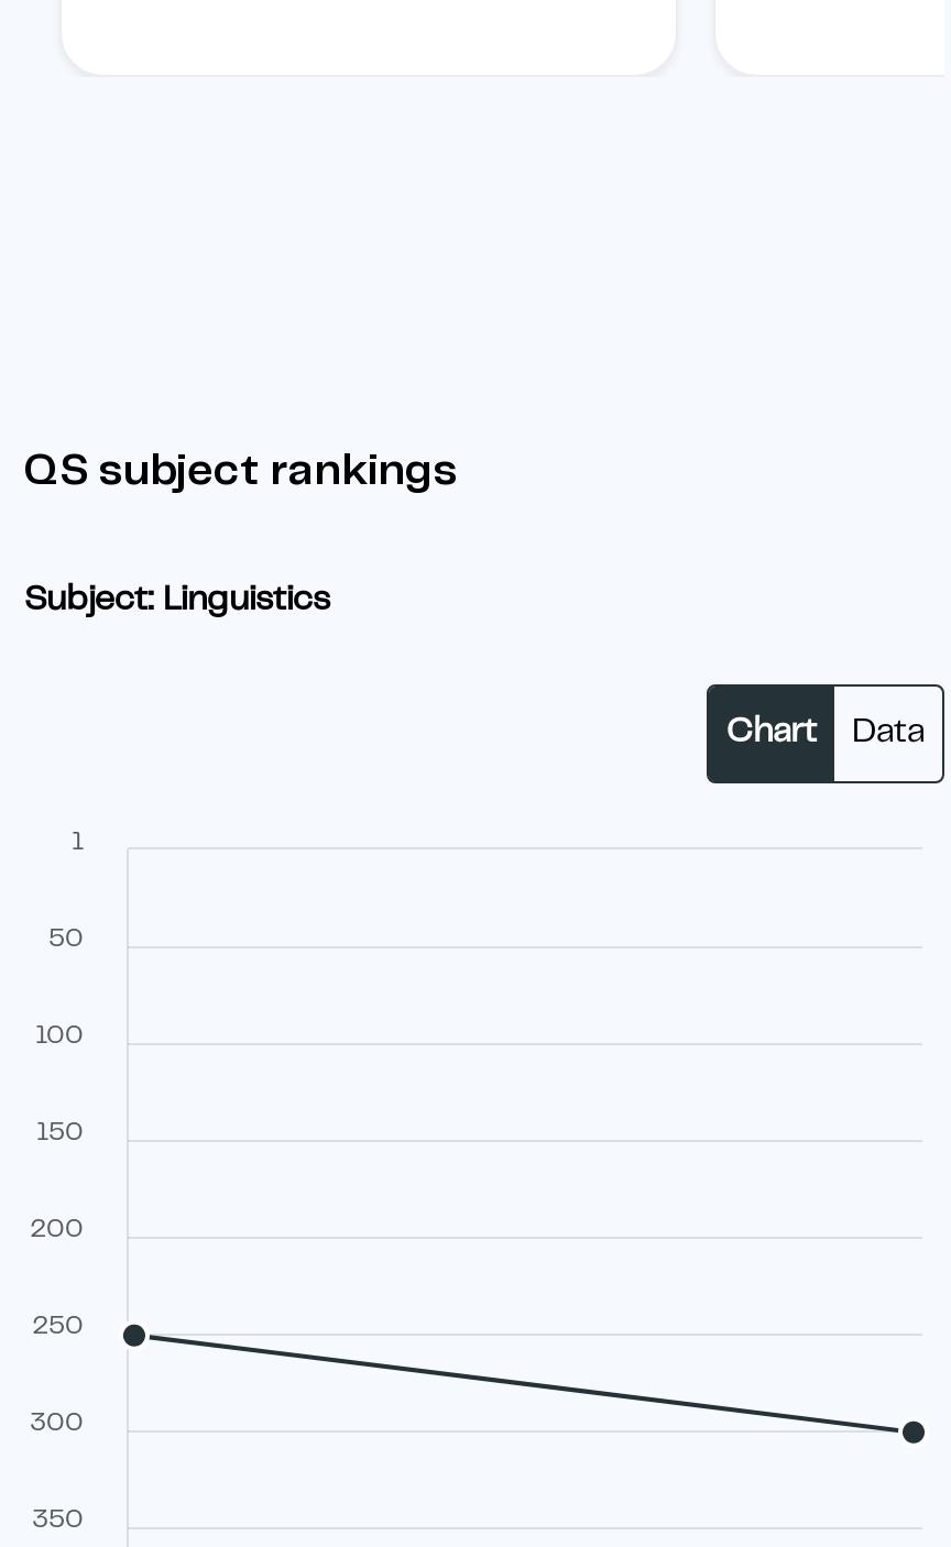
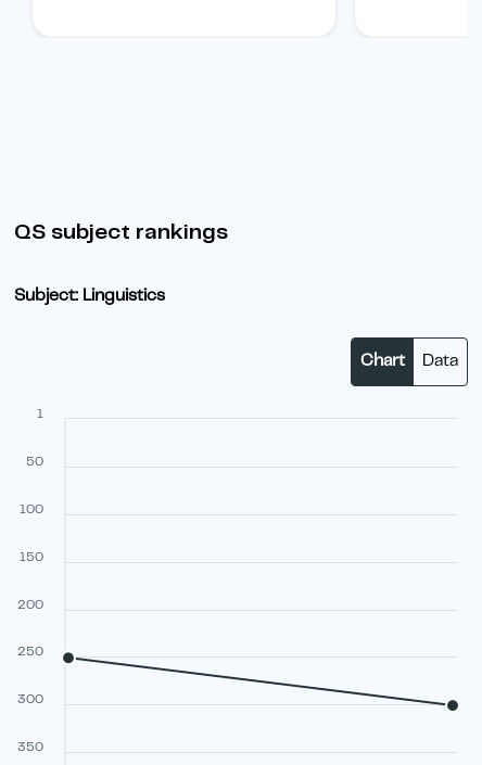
[123,1320,920,1444] [image] -> [63,651,442,703] [image]

